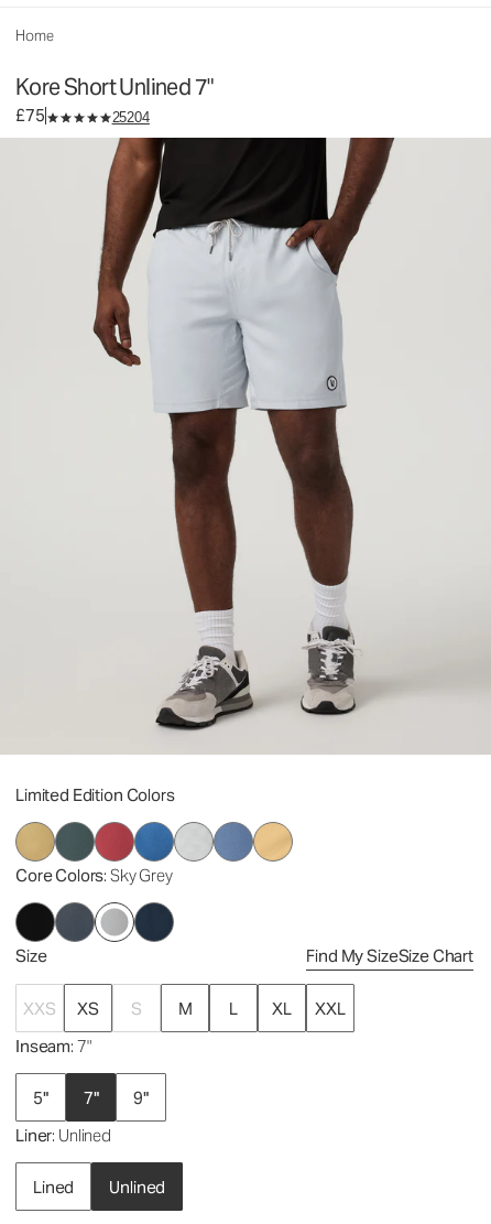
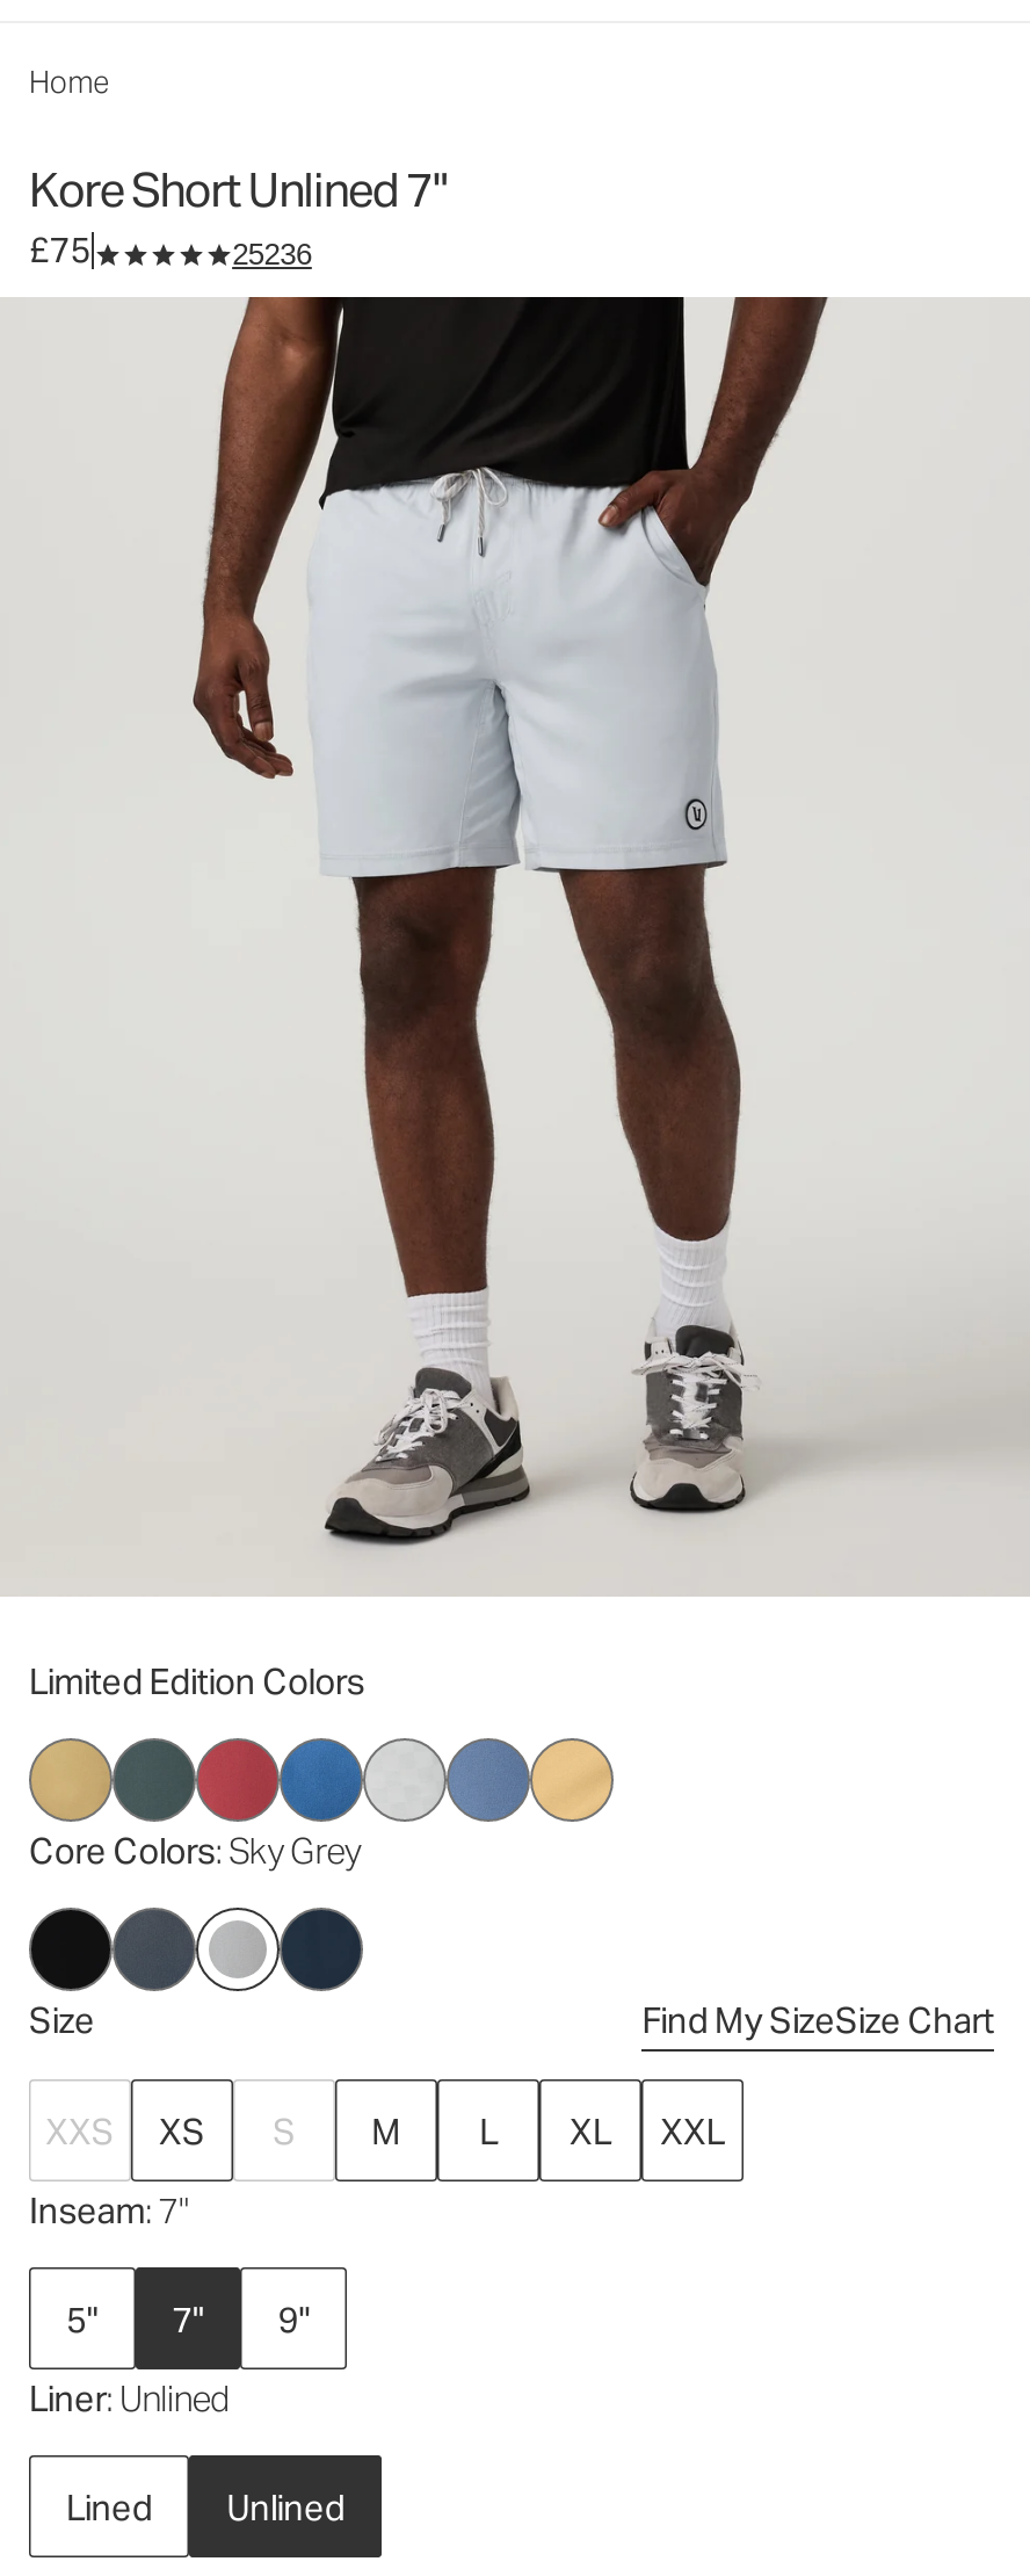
[112,109,150,126] 25204 -> [232,237,312,272] 25236

